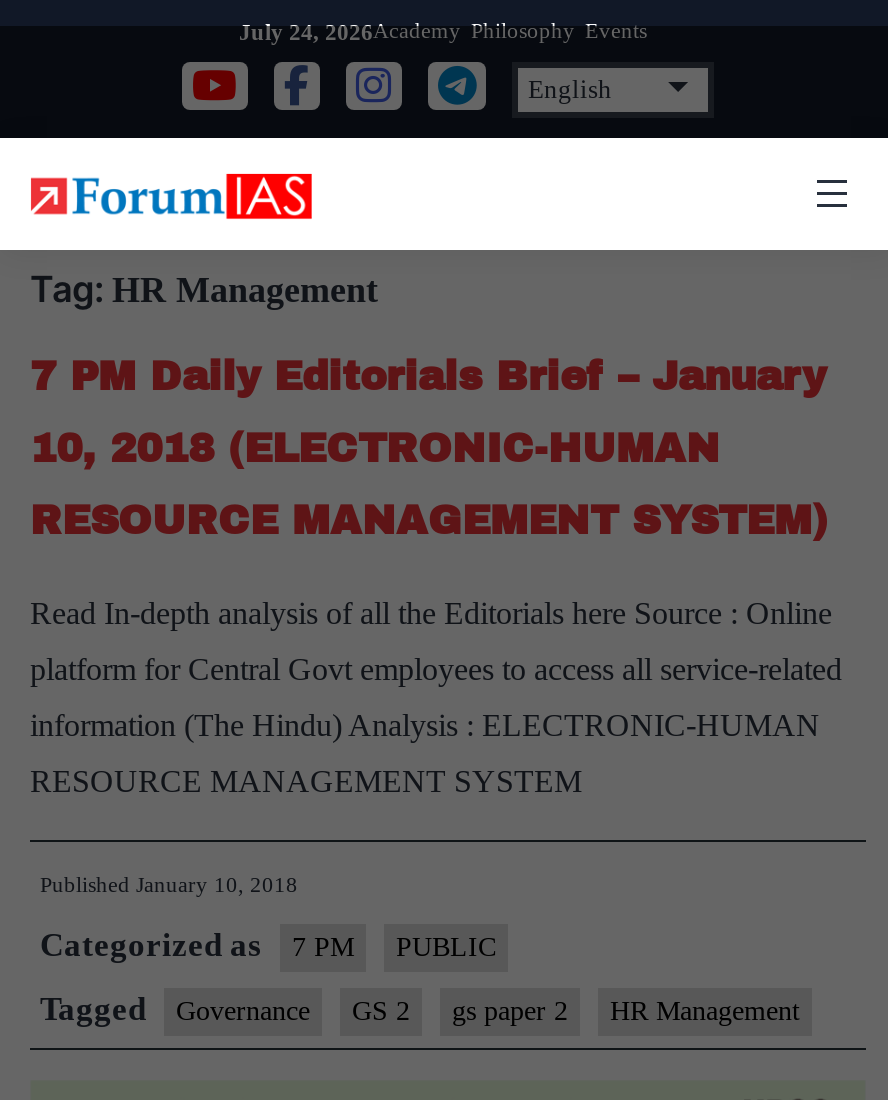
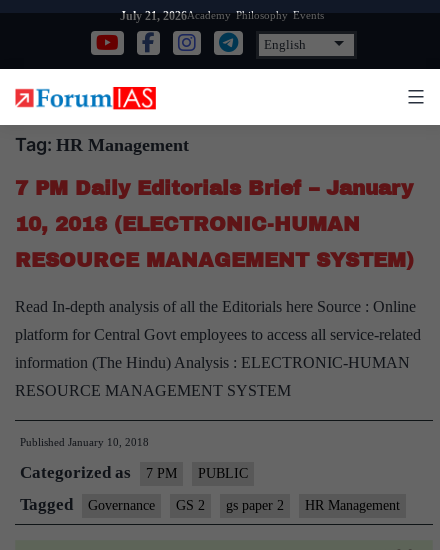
[239,18,647,44] July 24, 2026Academy Philosophy Events -> [119,9,323,22] July 21, 2026Academy Philosophy Events

